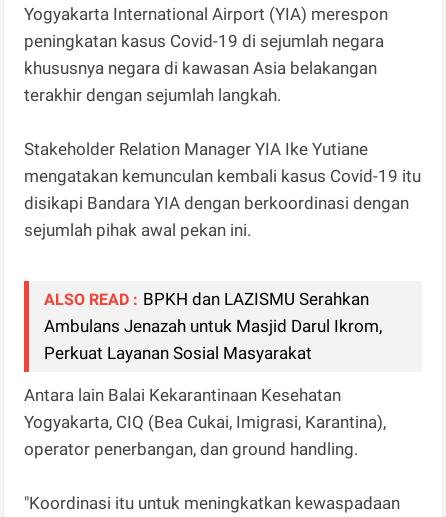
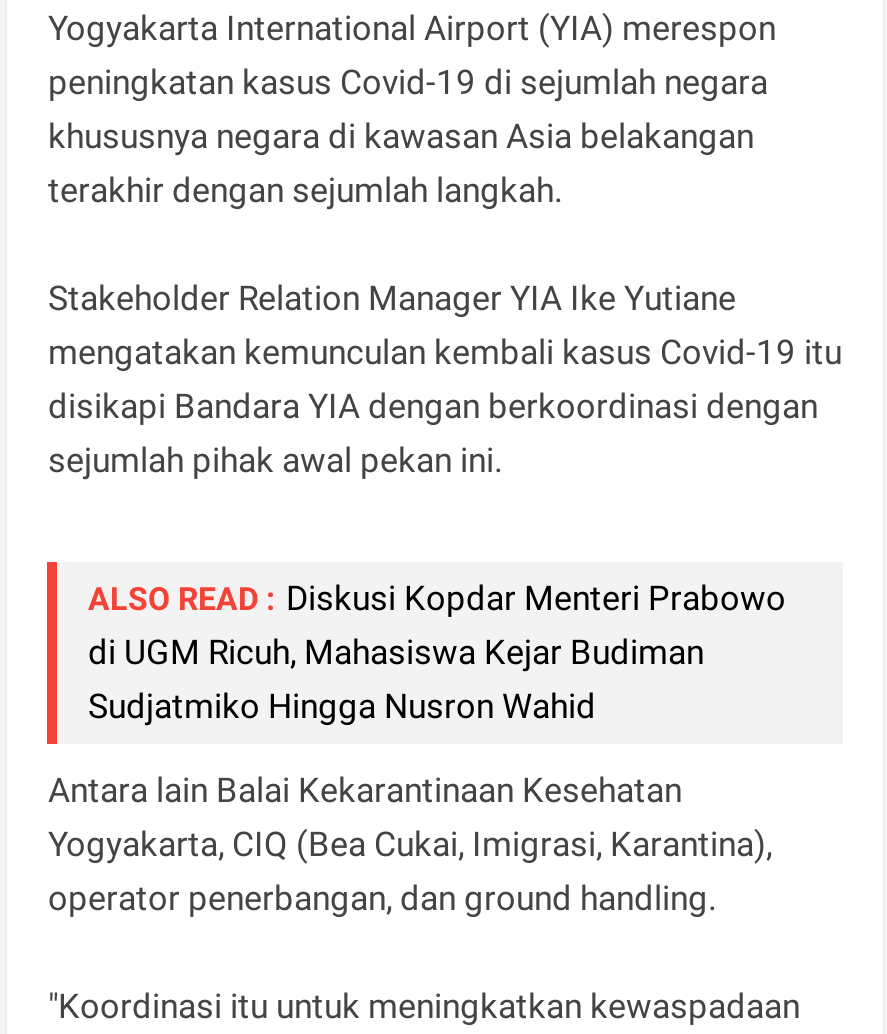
[44,289,382,363] ALSO READ : BPKH dan LAZISMU Serahkan | Ambulans Jenazah untuk Masjid Darul Ikrom, | Perkuat Layanan Sosial Masyarakat -> [88,578,786,726] ALSO READ : Diskusi Kopdar Menteri Prabowo | di UGM Ricuh, Mahasiswa Kejar Budiman | Sudjatmiko Hingga Nusron Wahid

